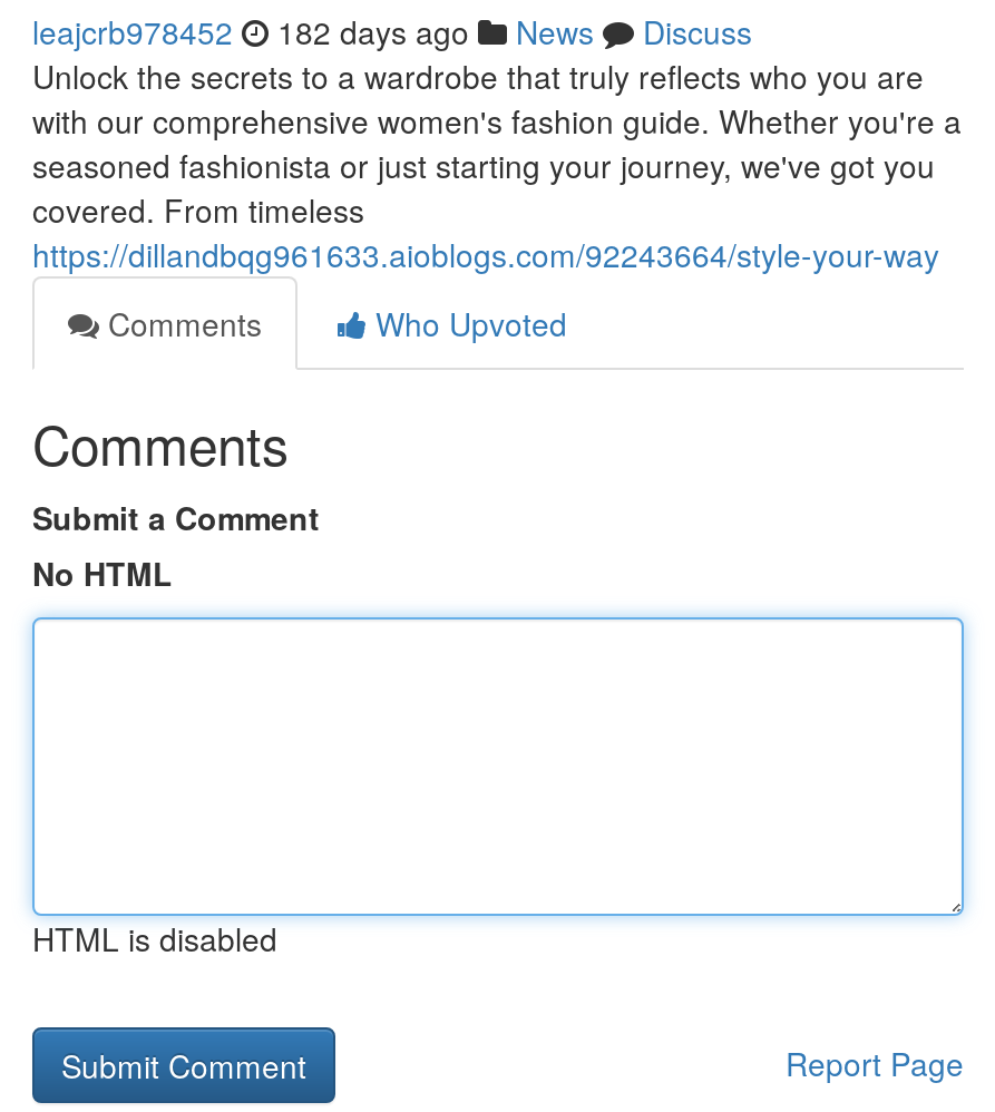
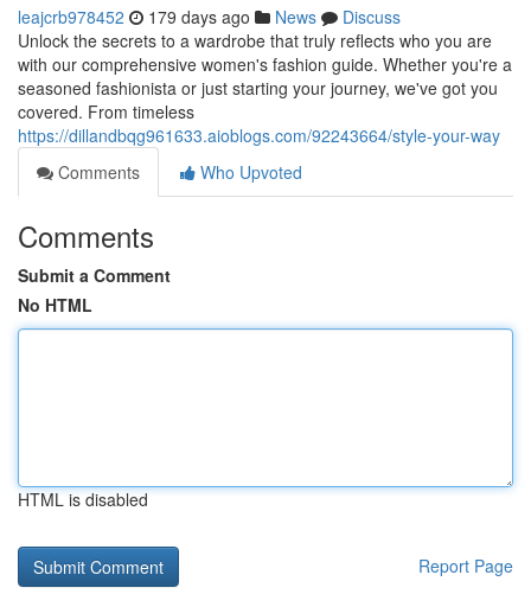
[32,9,752,53] leajcrb978452 182 days ago News Discuss -> [18,5,401,28] leajcrb978452 179 days ago News Discuss

